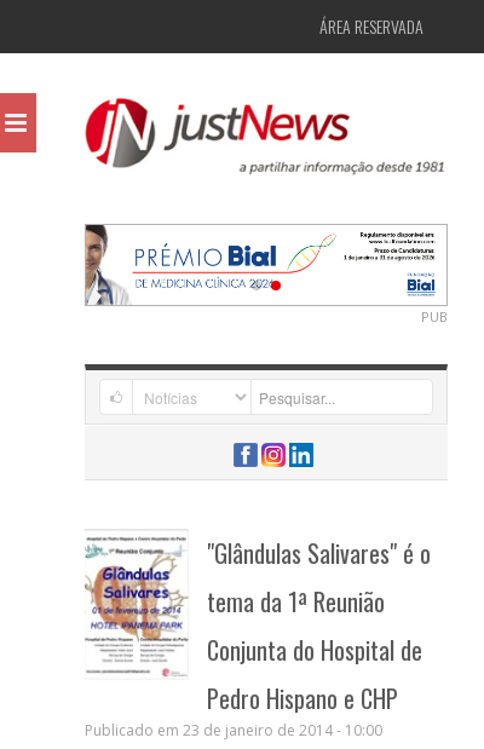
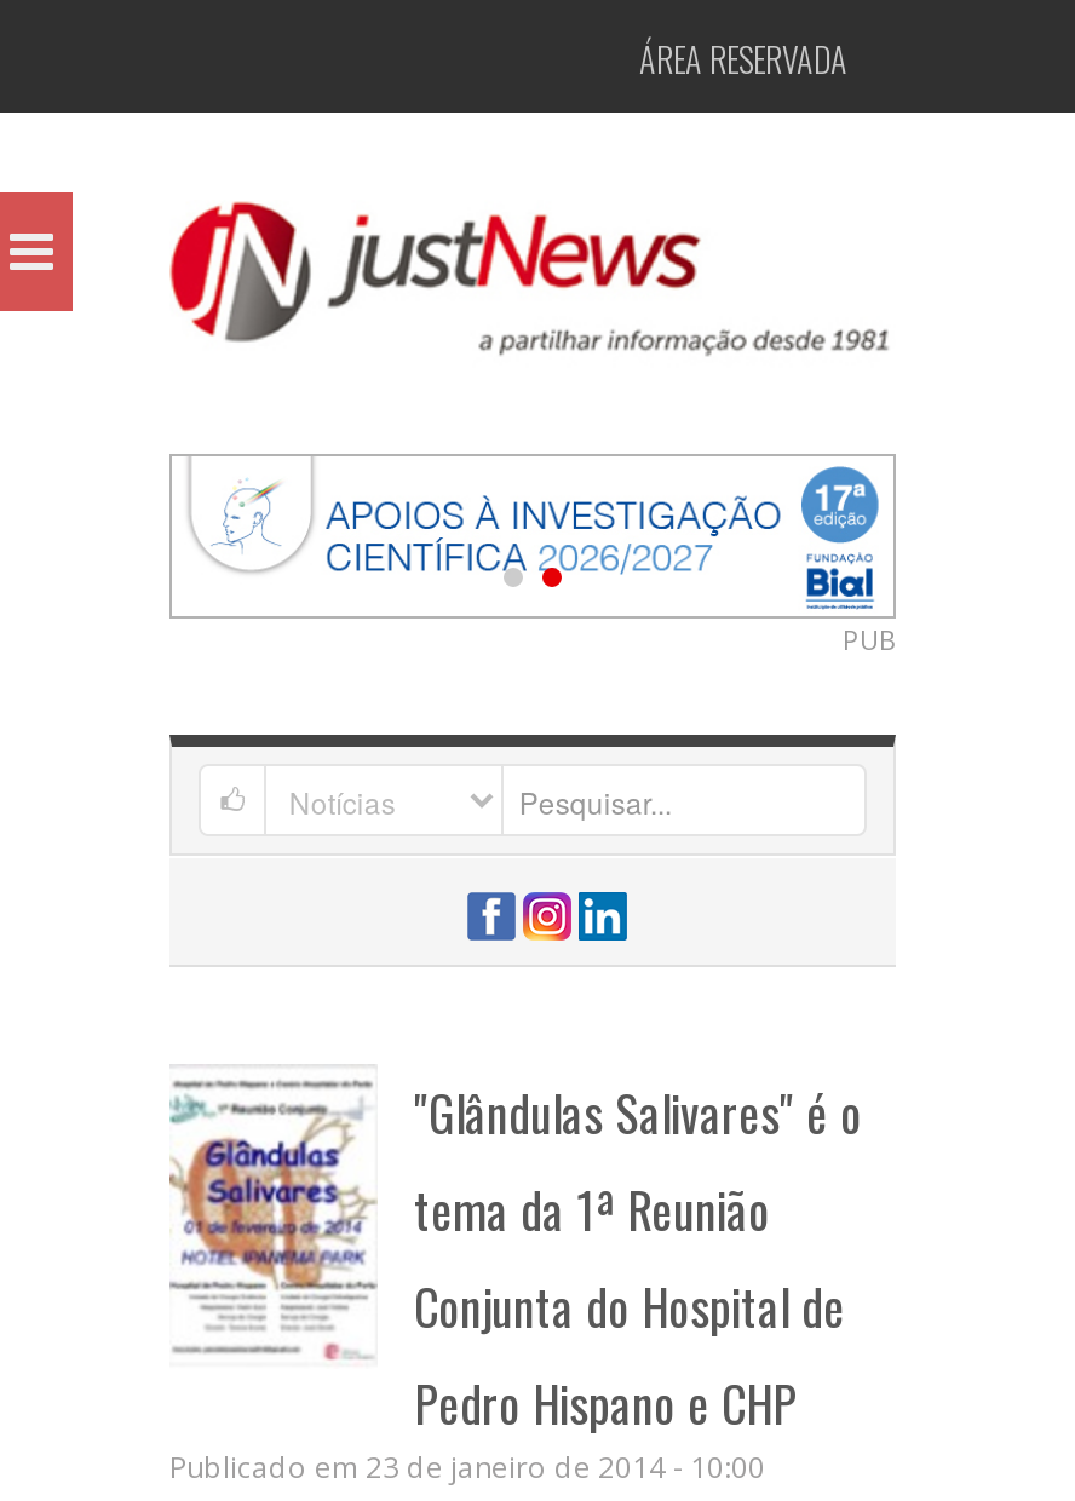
[85,224,439,306] [image] -> [172,456,881,616] [image]

